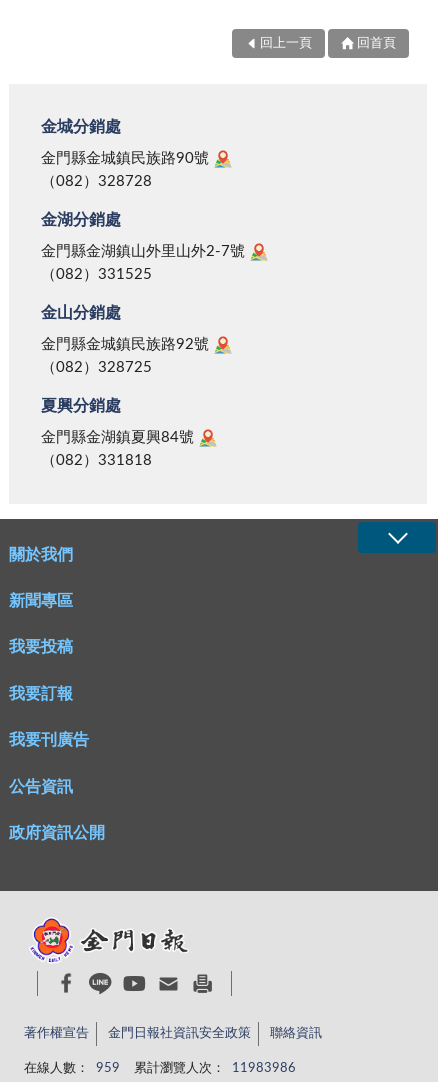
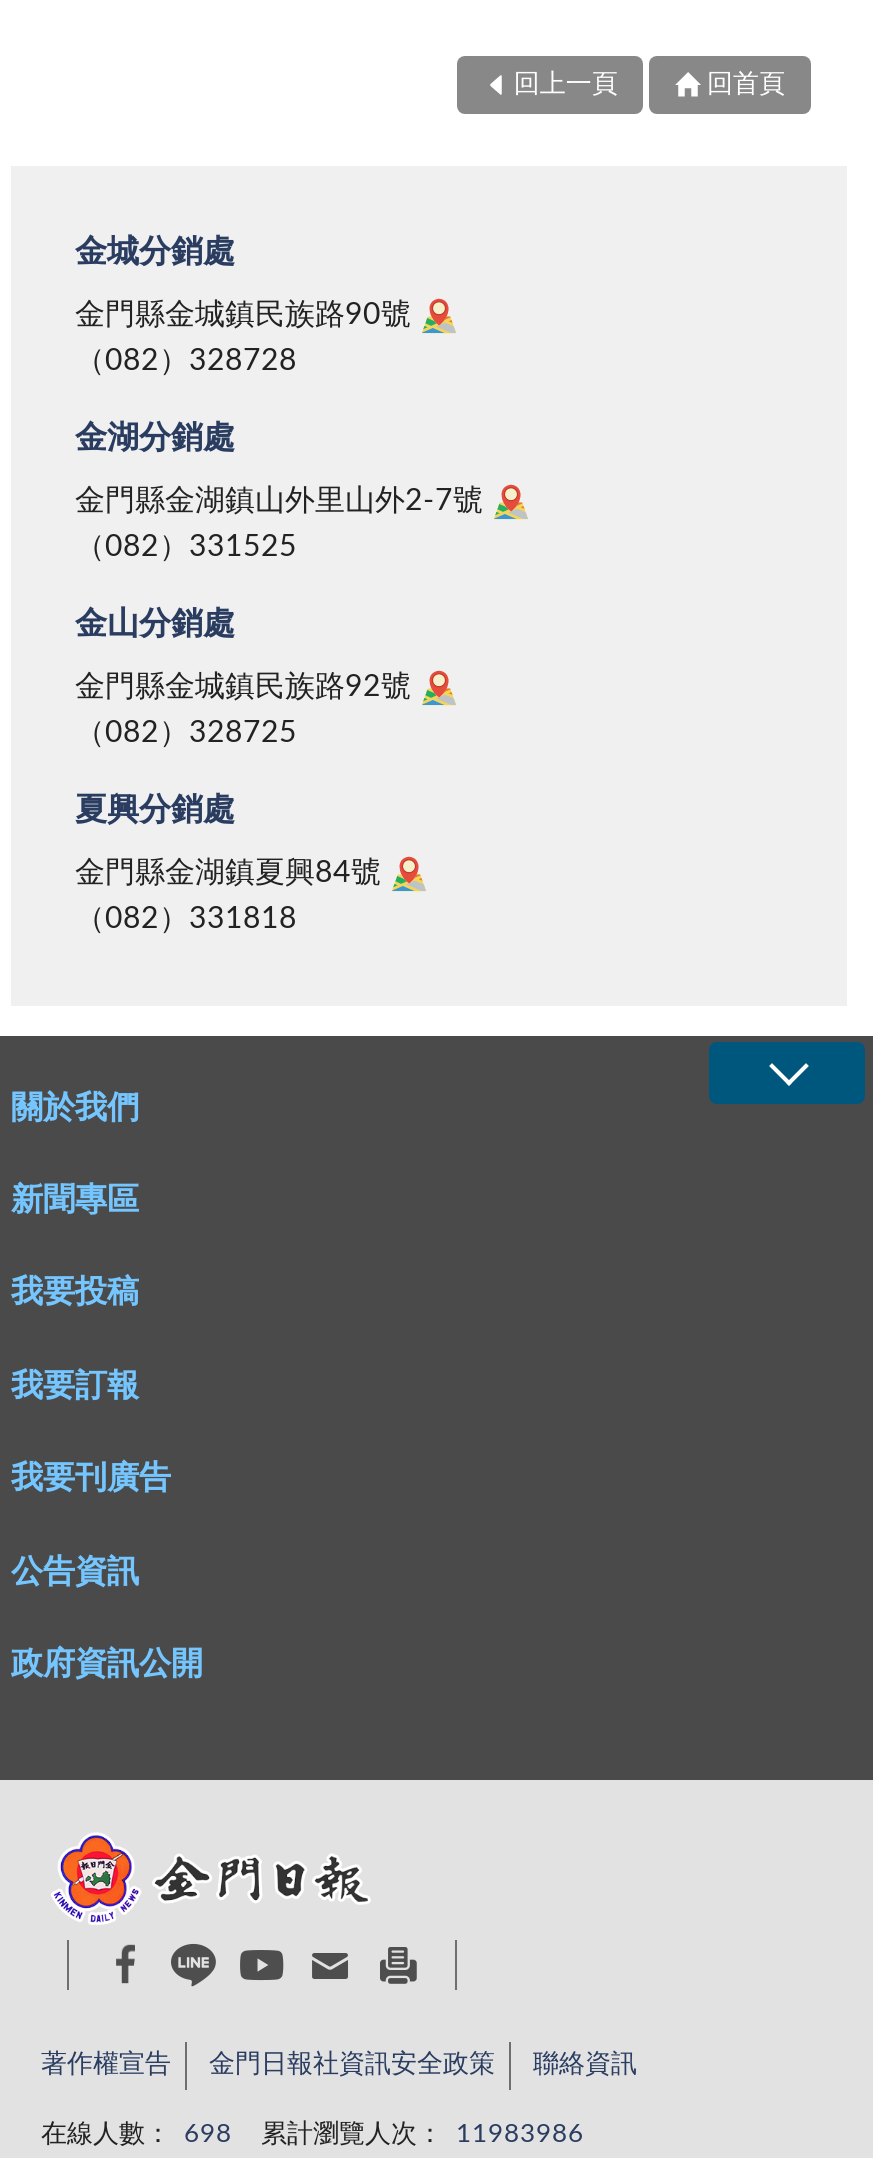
[24,1062,295,1075] 在線人數： 959 累計瀏覽人次： 11983986 -> [41,2122,584,2148] 在線人數： 698 累計瀏覽人次： 11983986

